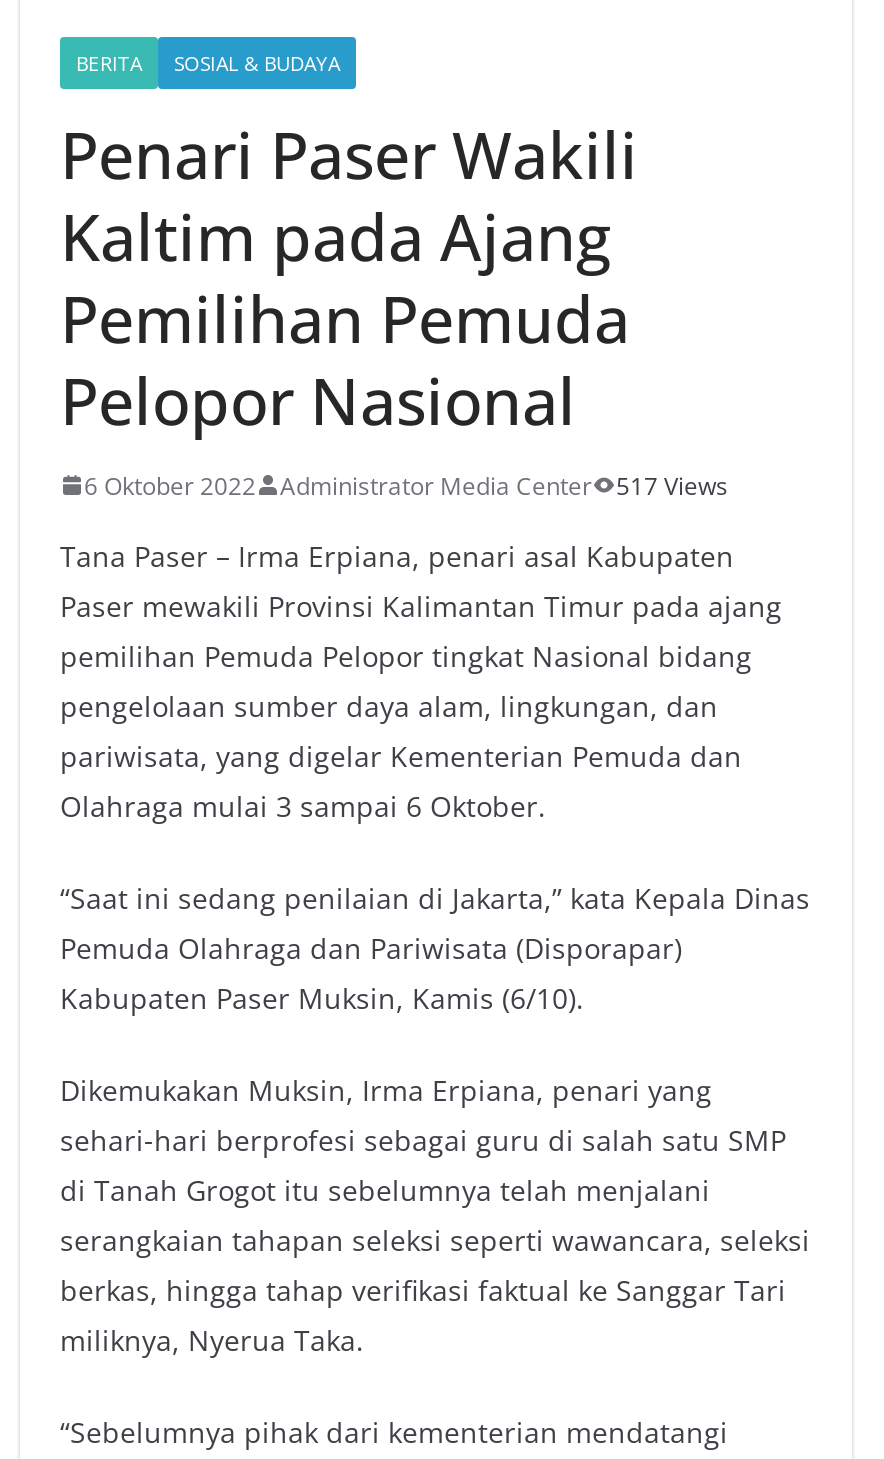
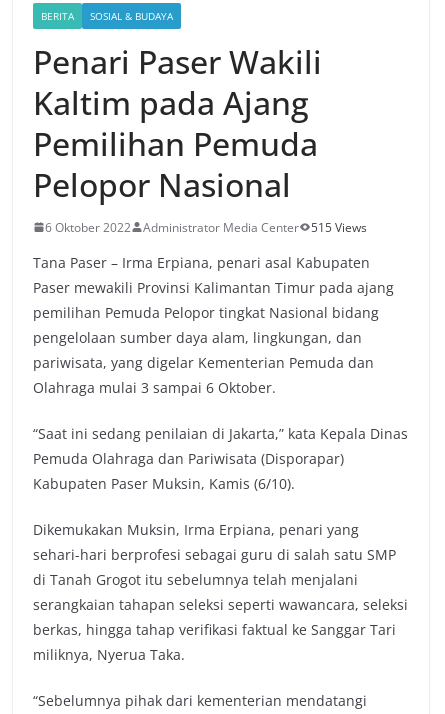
[84,468,728,502] 6 Oktober 2022 Administrator Media Center 517 Views -> [45,219,367,236] 6 Oktober 2022 Administrator Media Center 515 Views

